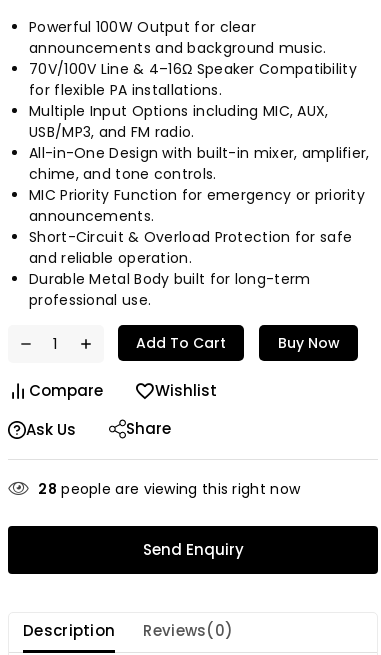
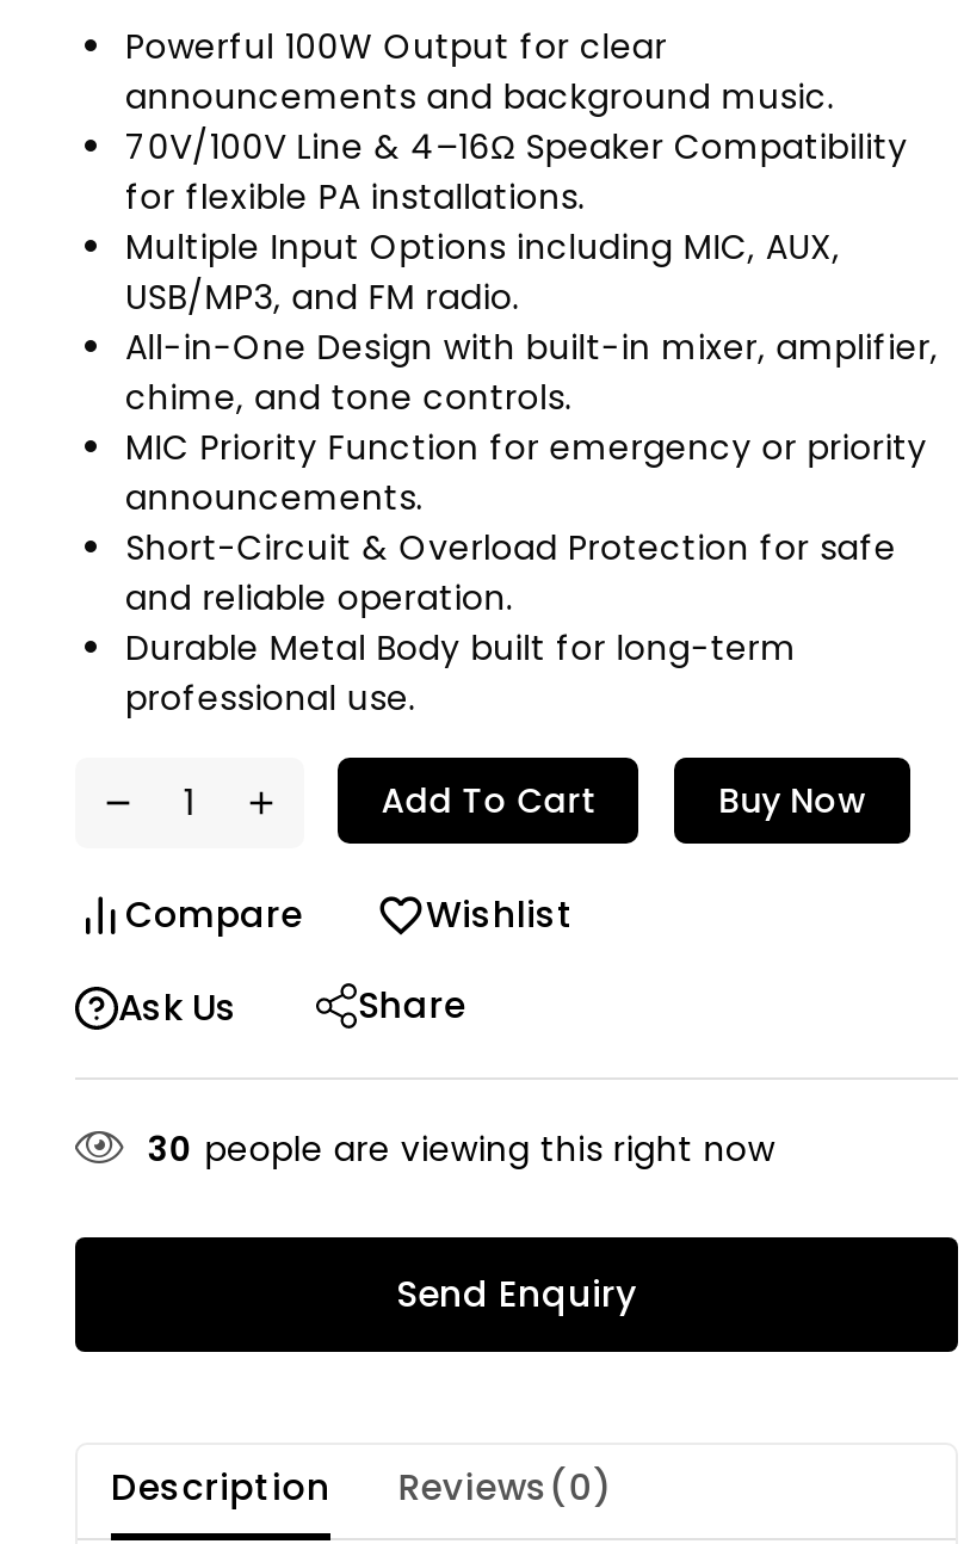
[38,479,300,499] 28 people are viewing this right now -> [147,1124,775,1172] 30 people are viewing this right now

